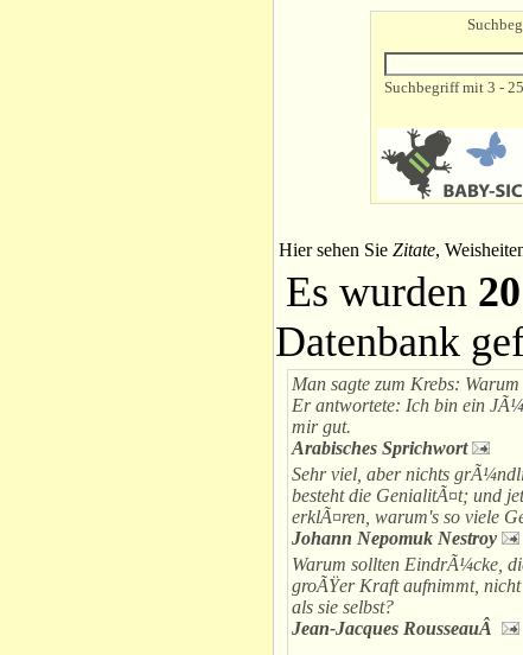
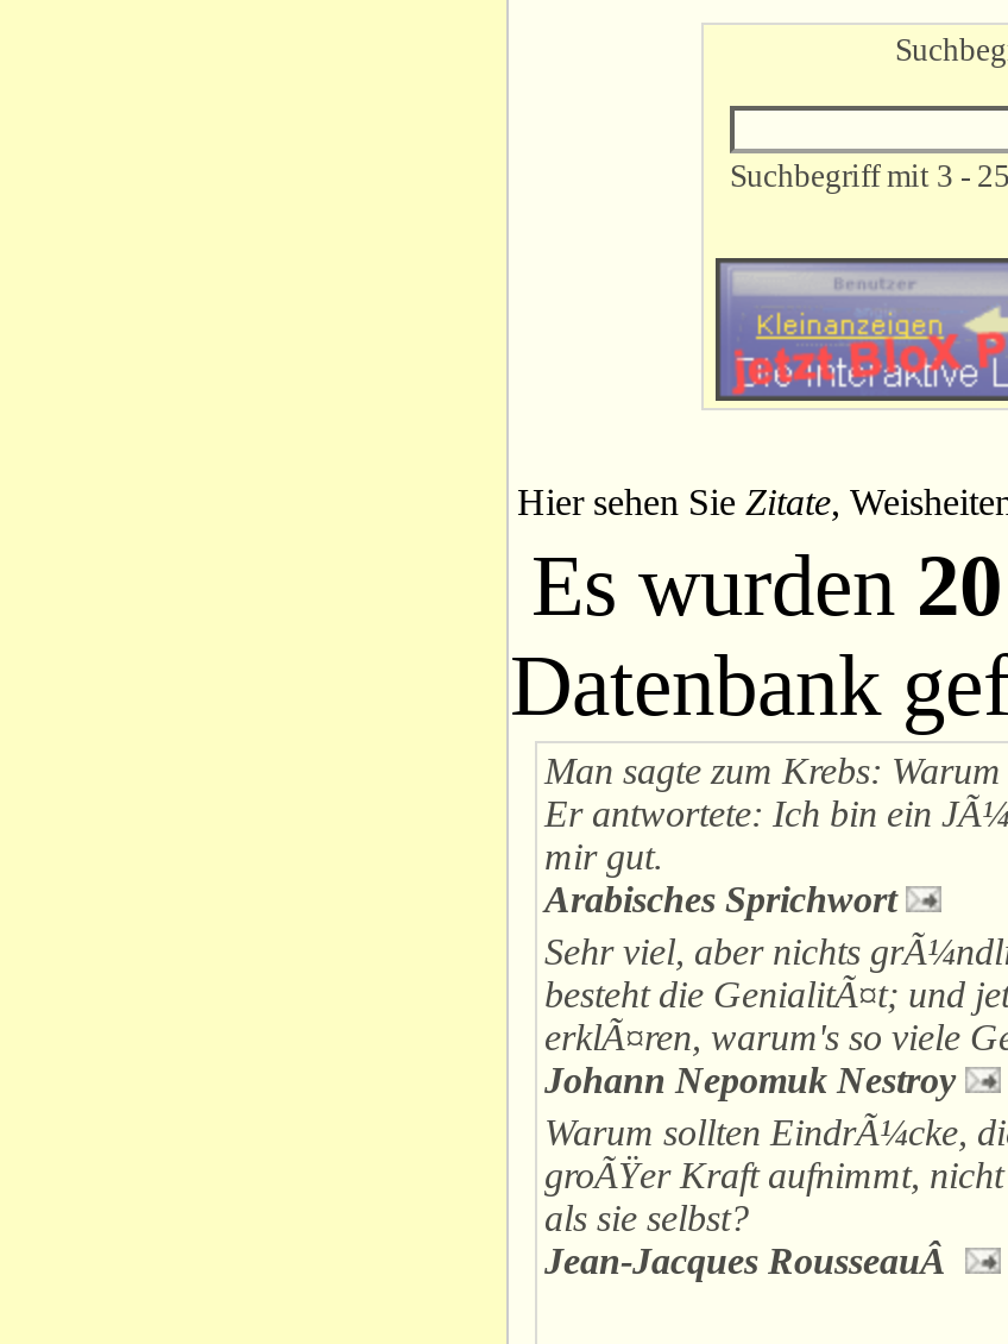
[377,128,519,199] [image] -> [713,256,1001,403] [image]

